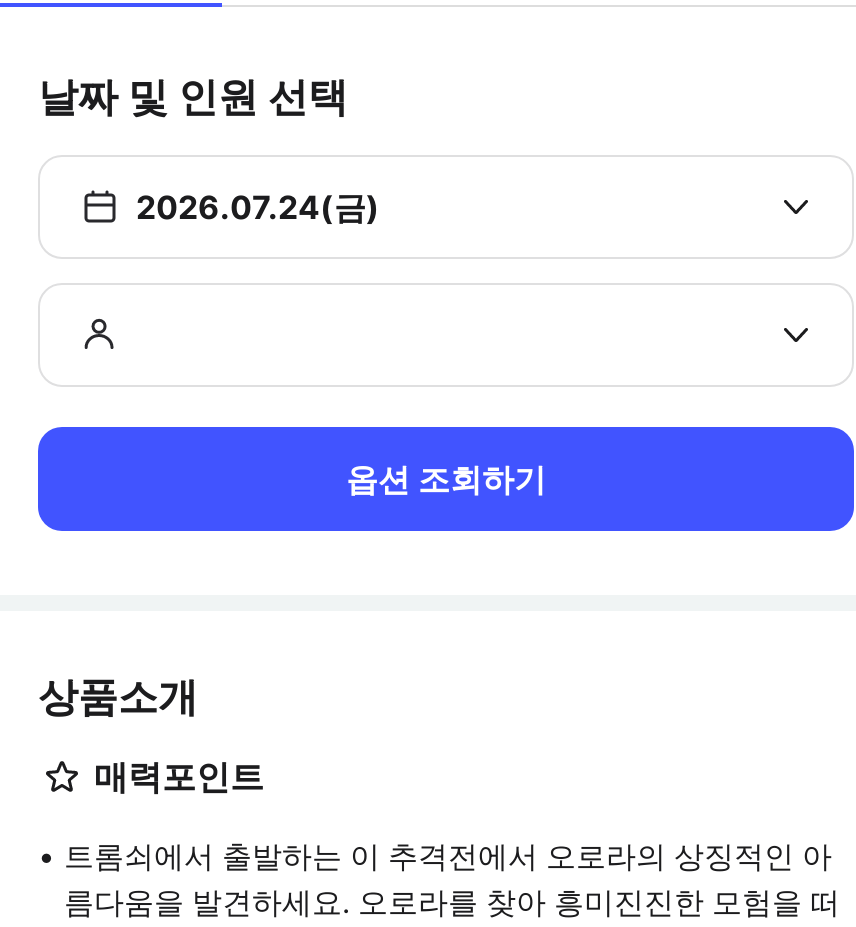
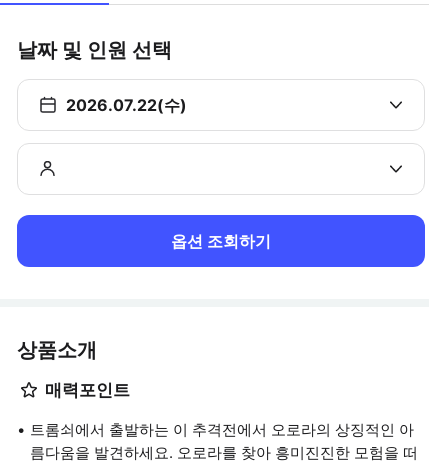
[136,187,380,227] 2026.07.24(금) -> [66,95,187,115] 2026.07.22(수)

